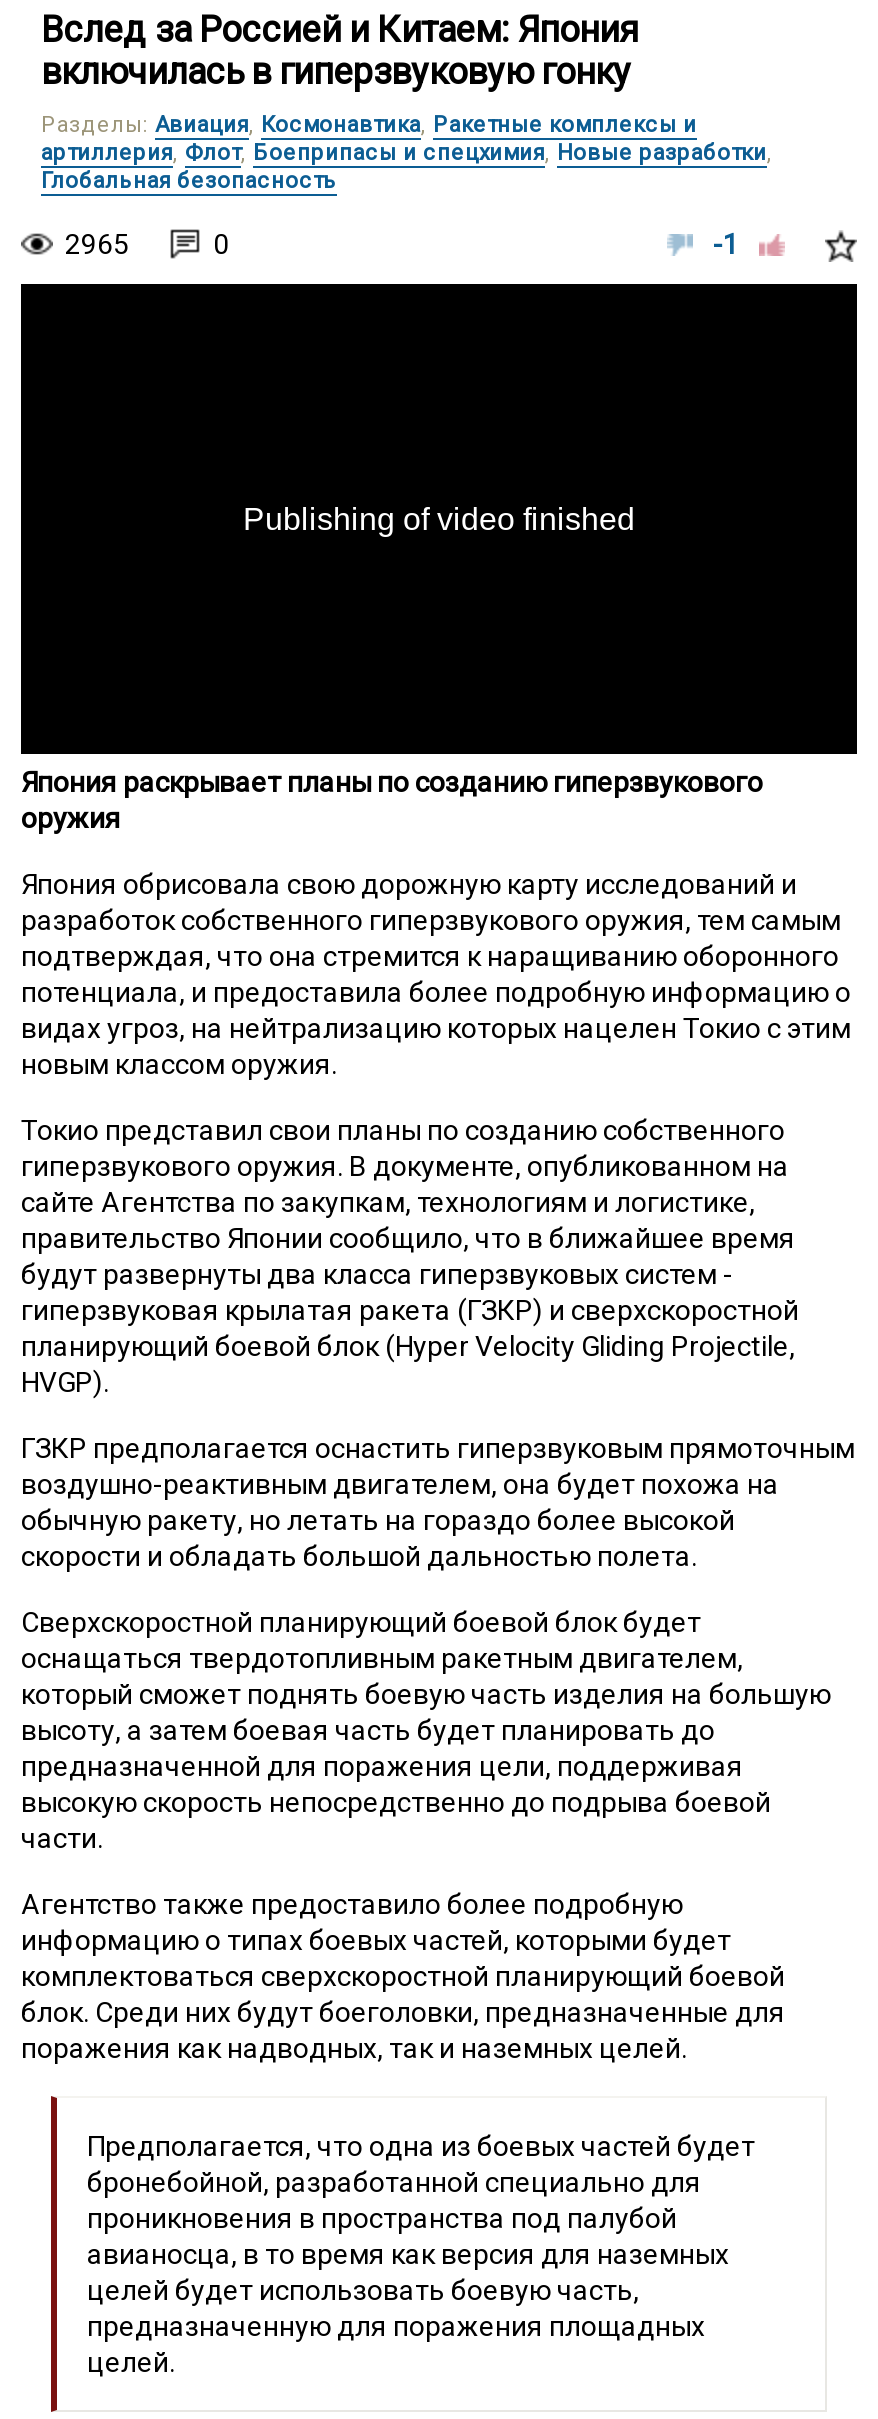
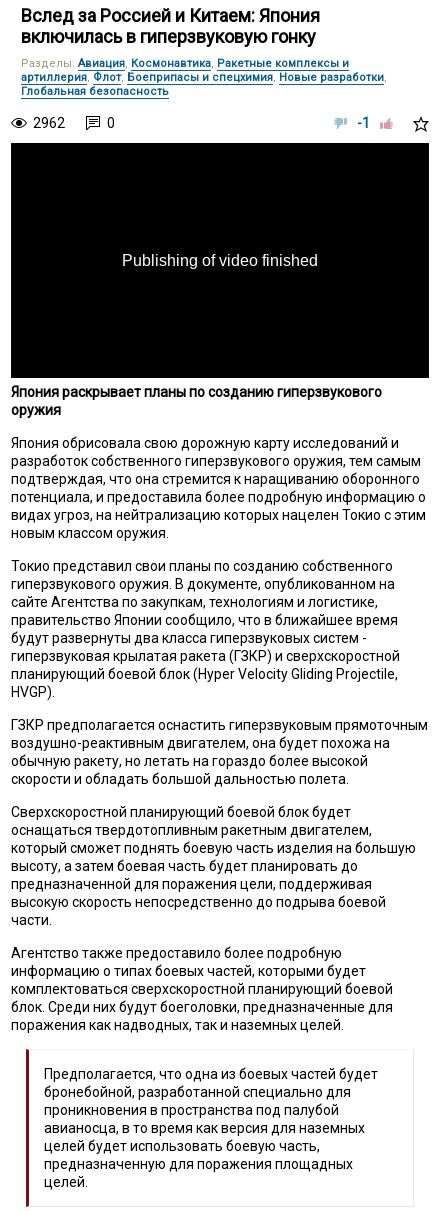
[65,229,129,261] 2965 -> [33,115,65,131] 2962

